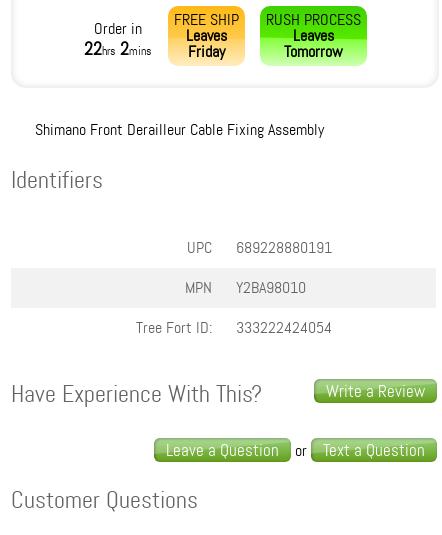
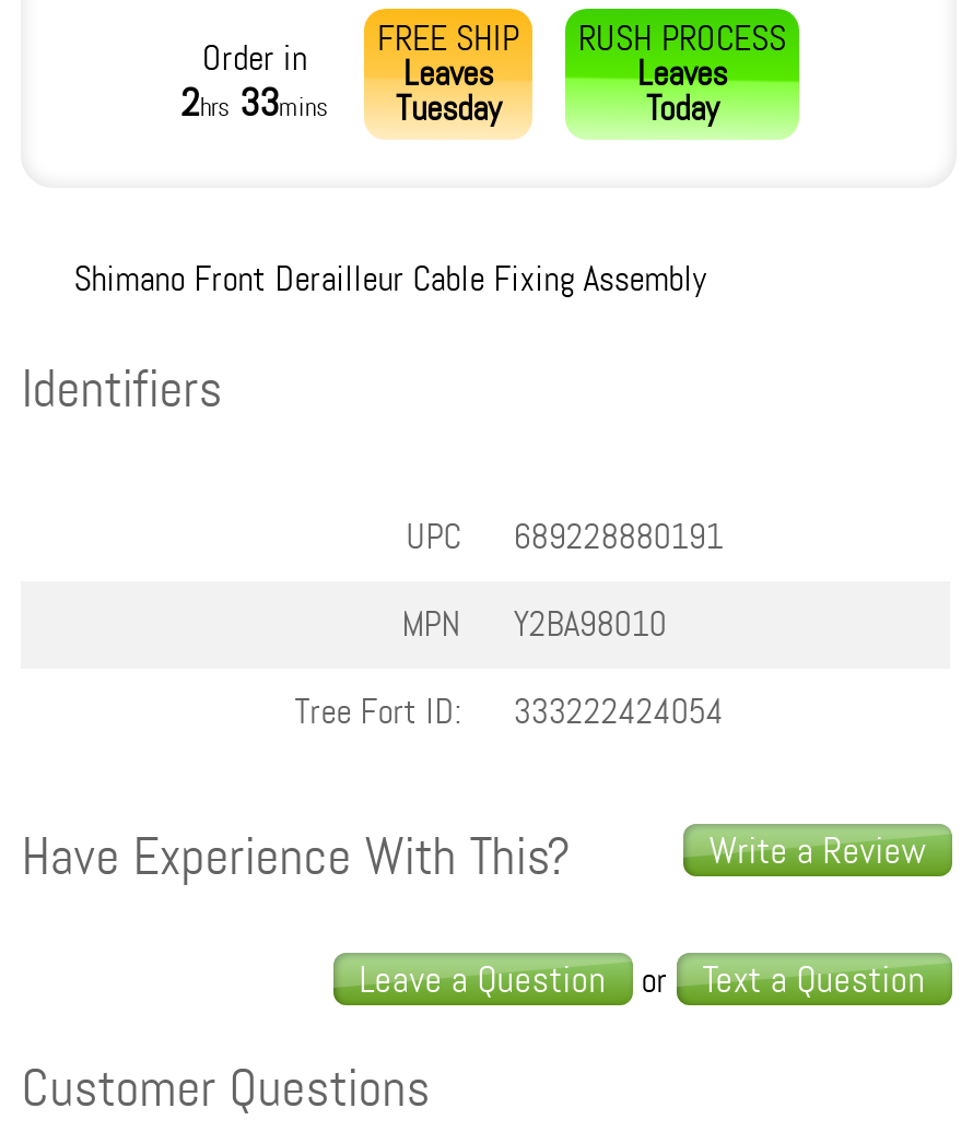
[84,37,152,61] 22hrs 2mins -> [180,76,329,129] 2hrs 33mins
[188,41,225,62] Friday -> [396,85,501,131] Tuesday
[284,41,343,62] Tomorrow -> [646,85,718,131] Today

